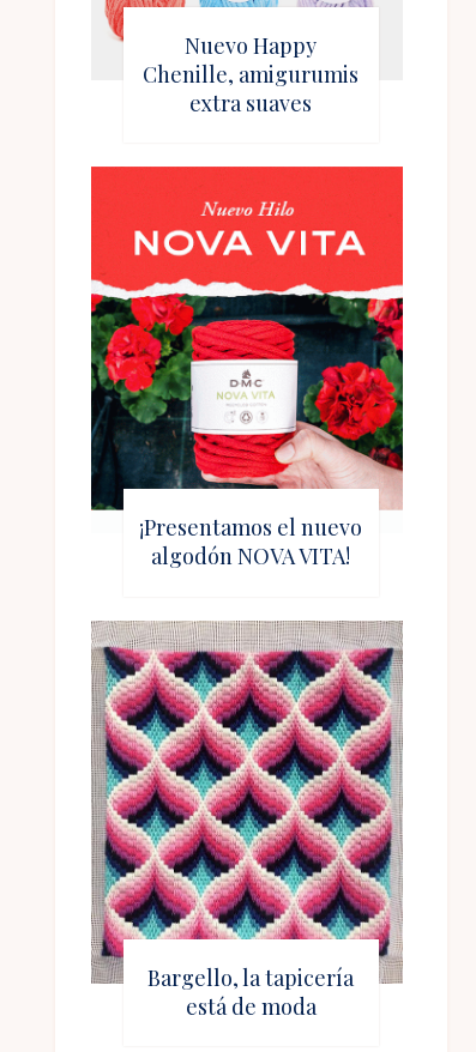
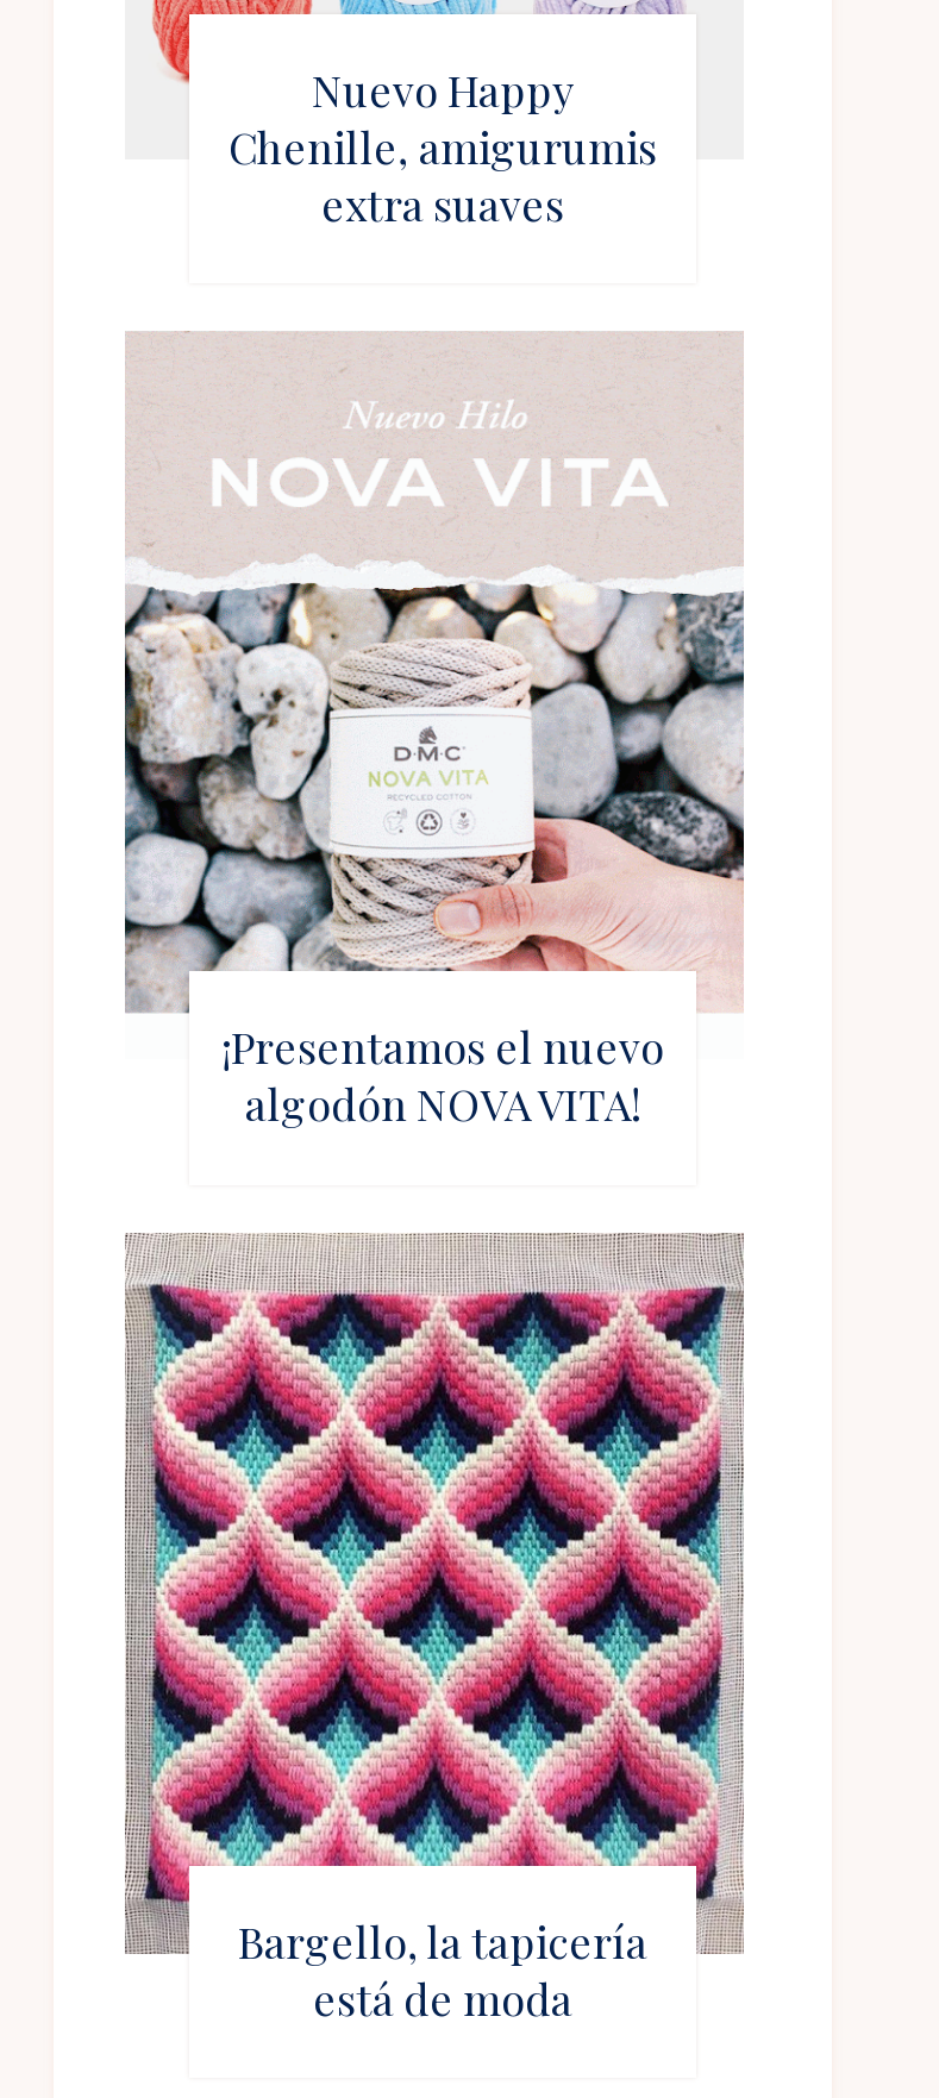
[90,167,404,510] [image] -> [123,331,746,1012] [image]

